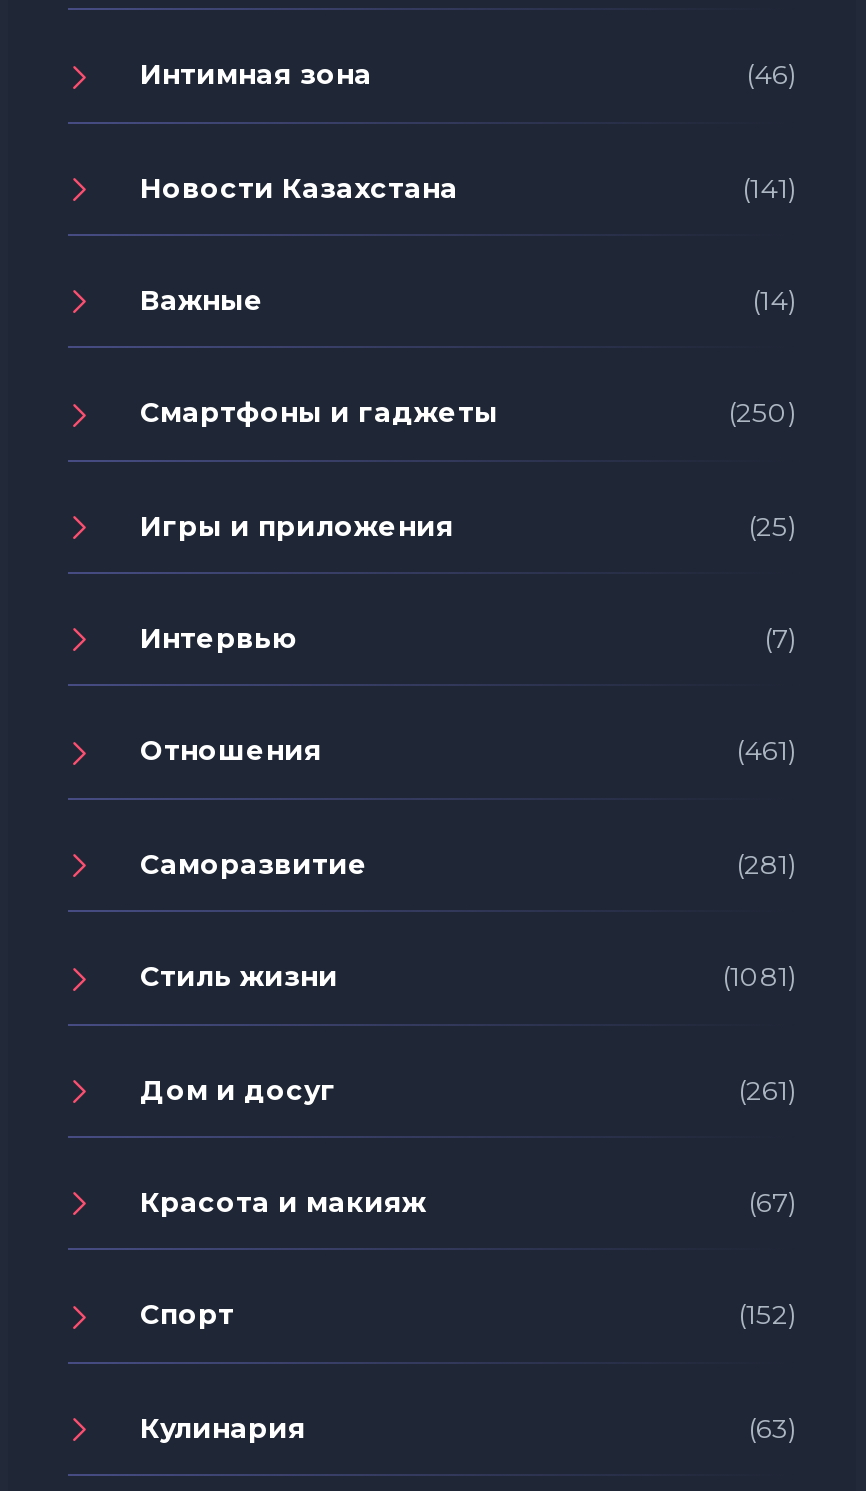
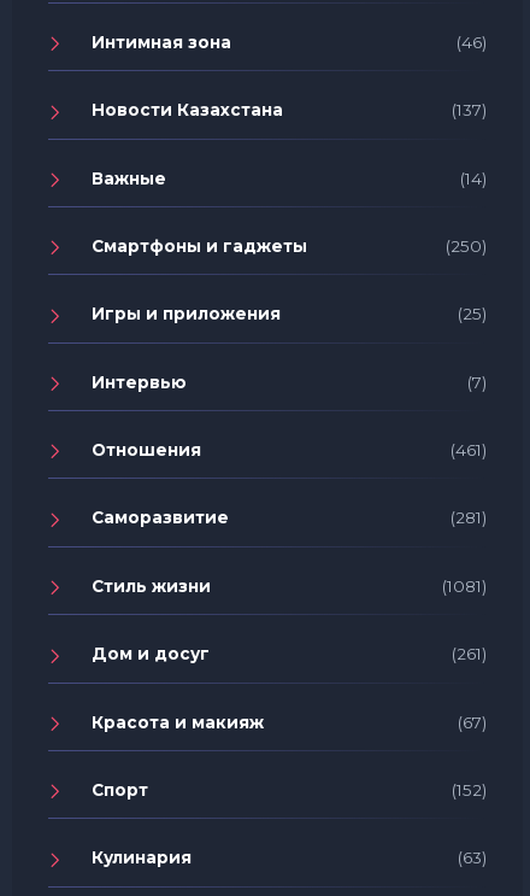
[742,171,796,203] (141) -> [452,100,487,120] (137)

